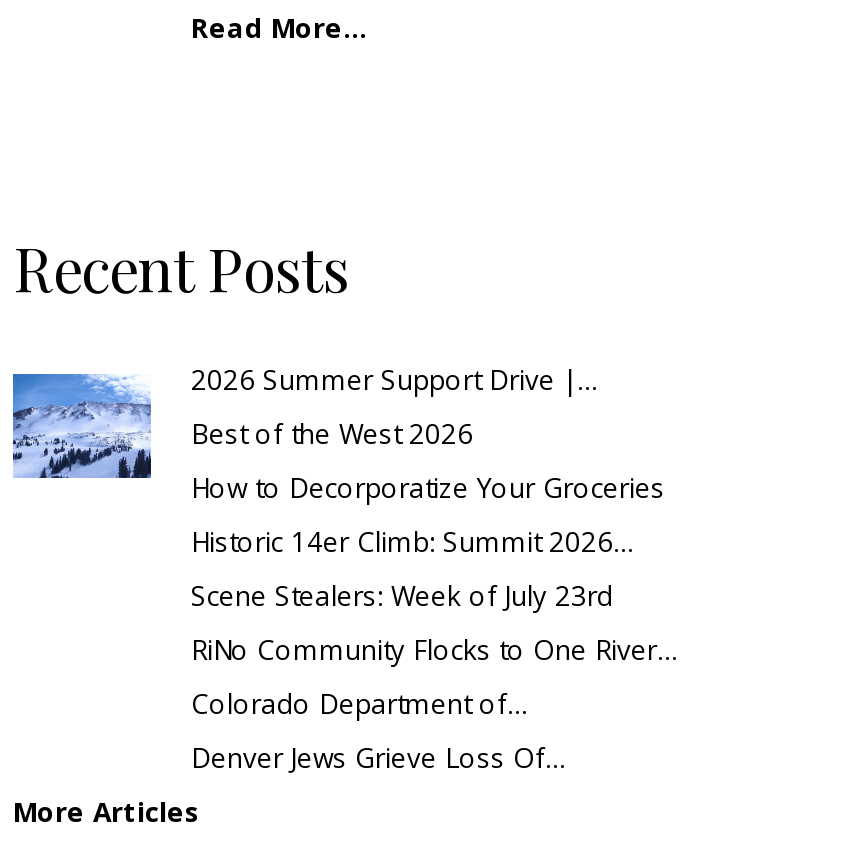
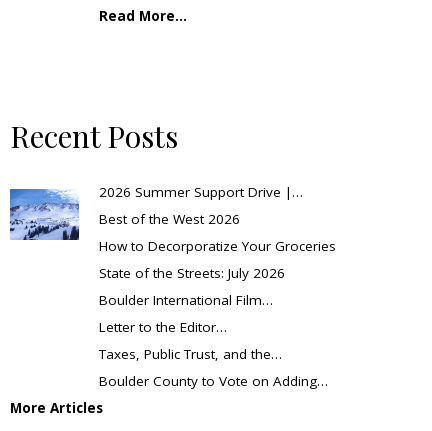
[191,524,635,560] Historic 14er Climb: Summit 2026… -> [99,264,285,282] State of the Streets: July 2026
[191,578,613,614] Scene Stealers: Week of July 23rd -> [99,291,273,309] Boulder International Film…
[191,632,679,668] RiNo Community Flocks to One River… -> [99,318,227,336] Letter to the Editor…
[191,686,529,722] Colorado Department of… -> [99,345,282,363] Taxes, Public Trust, and the…
[191,740,567,776] Denver Jews Grieve Loss Of… -> [99,372,328,390] Boulder County to Vote on Adding…

